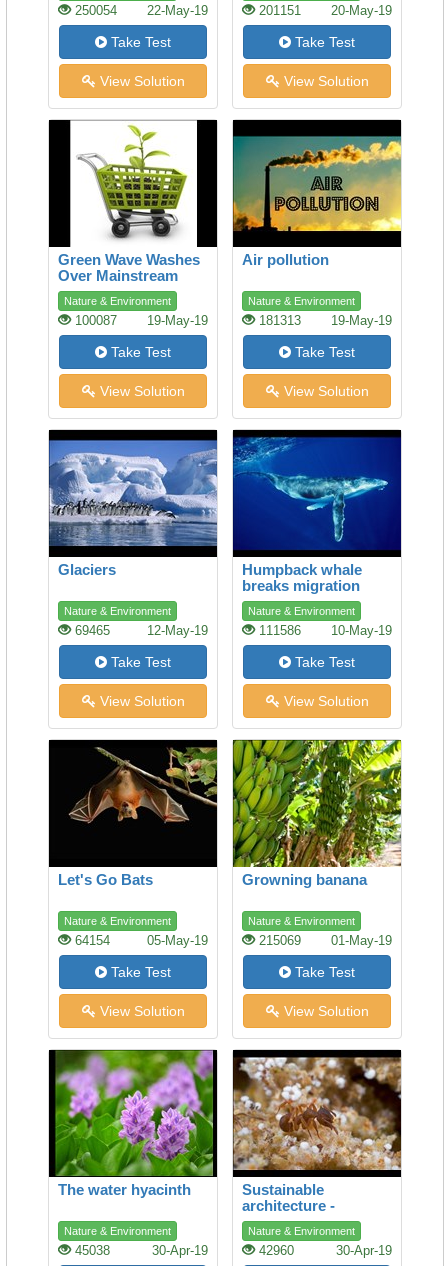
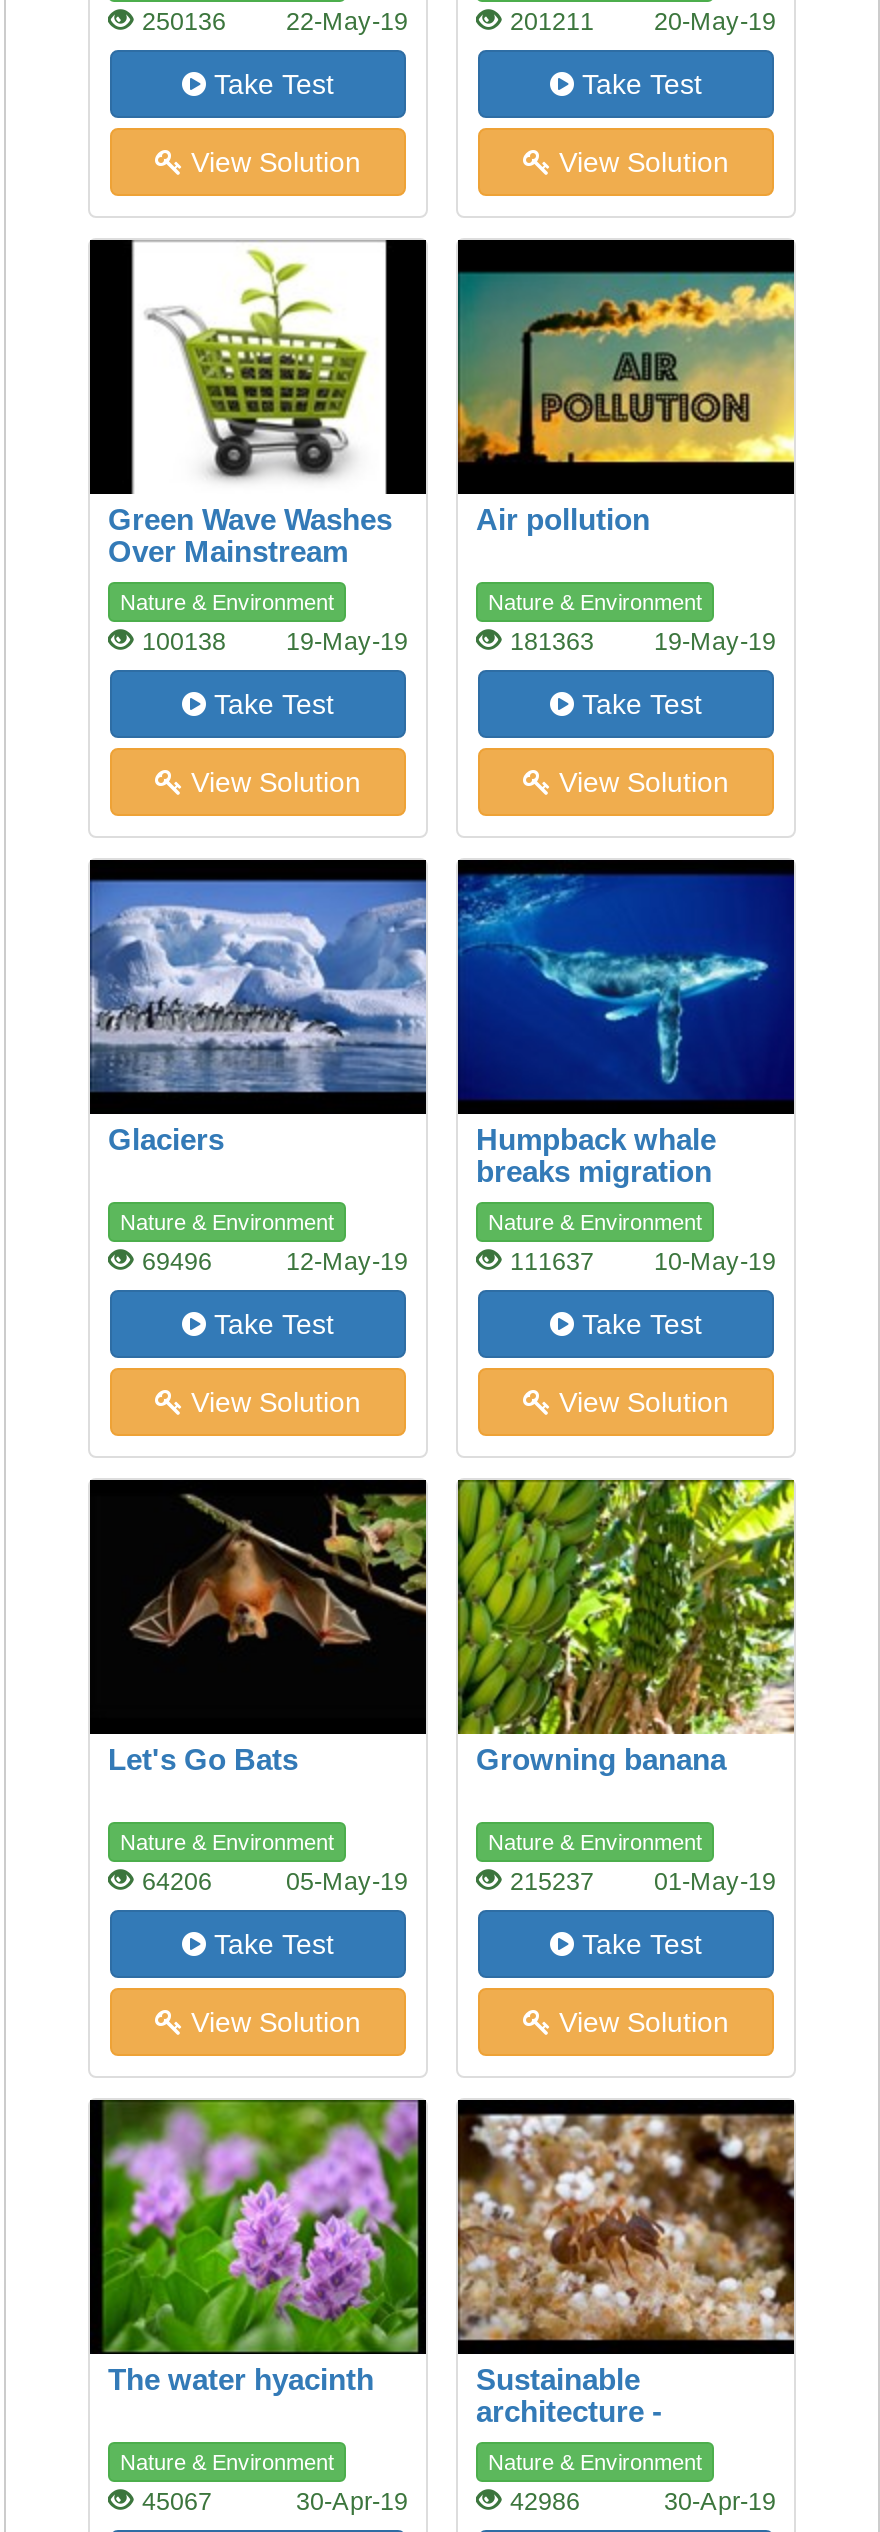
[71,4,117,18] 250054 -> [134,8,226,36] 250136
[255,4,301,18] 201151 -> [502,8,594,36] 201211
[71,314,117,328] 100087 -> [134,628,226,656] 100138
[255,314,301,328] 181313 -> [502,628,594,656] 181363
[71,624,110,638] 69465 -> [134,1248,212,1276] 69496
[255,624,301,638] 111586 -> [502,1248,594,1276] 111637
[71,934,110,948] 64154 -> [134,1868,212,1896] 64206
[255,934,301,948] 215069 -> [502,1868,594,1896] 215237
[71,1244,110,1258] 45038 -> [134,2488,212,2516] 45067
[255,1244,294,1258] 42960 -> [502,2488,580,2516] 42986

